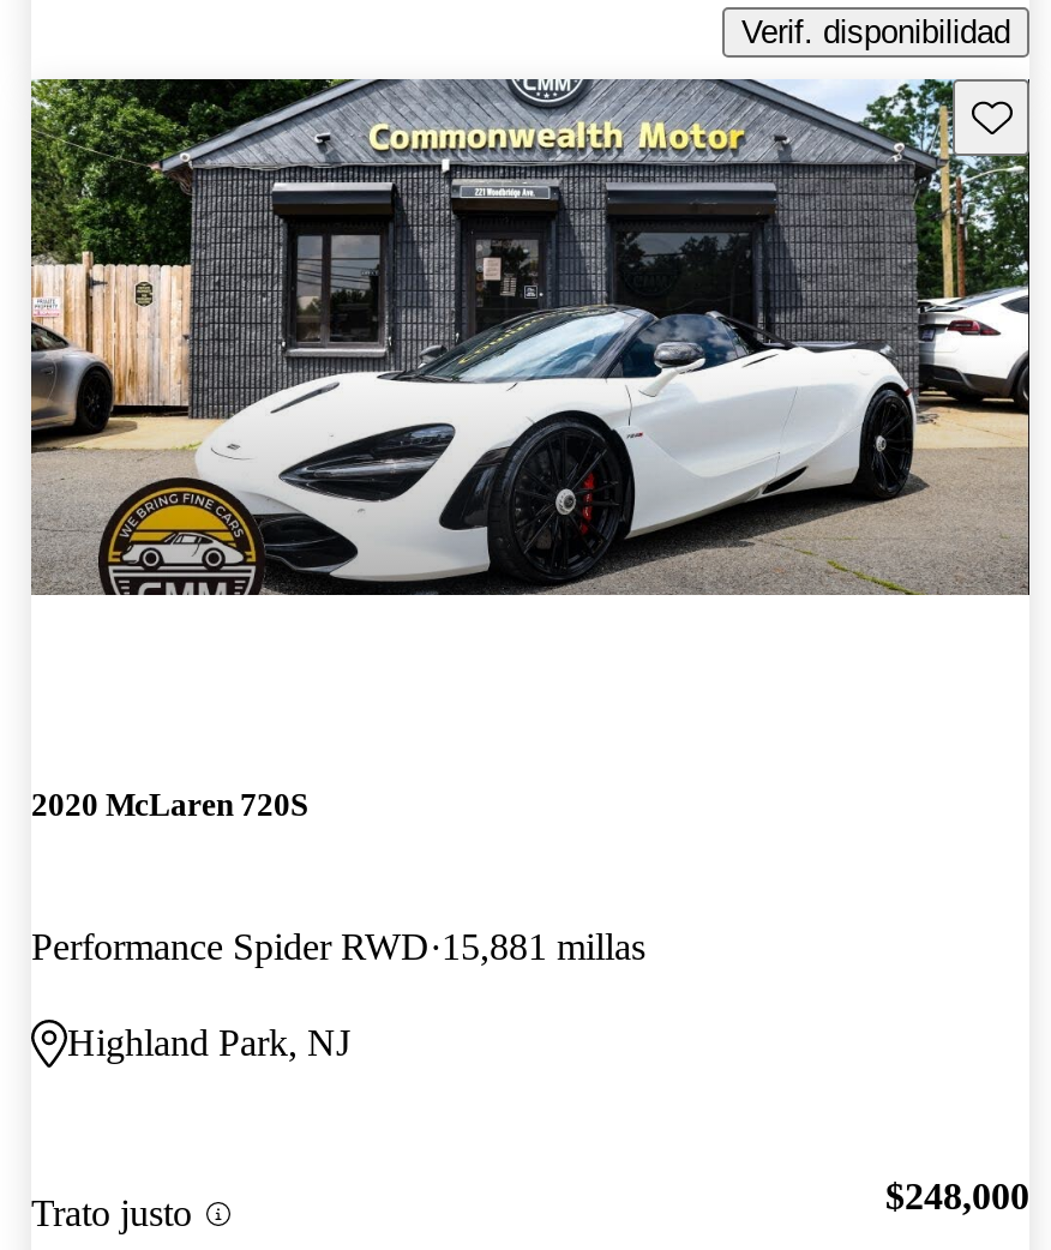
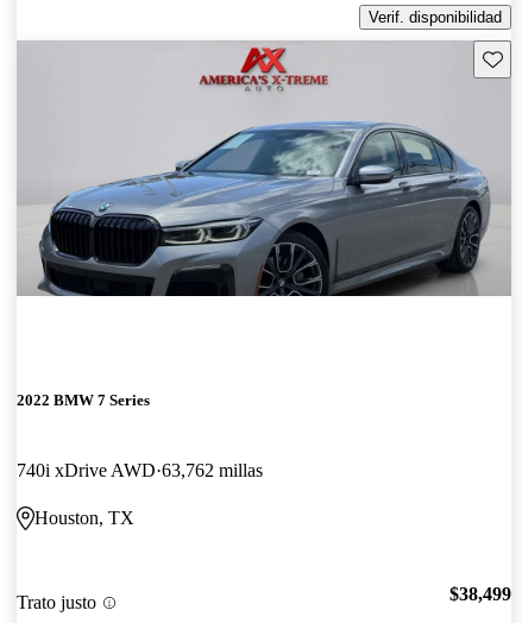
[29,77,1032,597] [image] -> [17,40,511,297] [image]
[31,788,307,824] 2020 McLaren 720S -> [17,392,150,409] 2022 BMW 7 Series
[31,927,645,968] Performance Spider RWD 15,881 millas -> [17,461,263,481] 740i xDrive AWD 63,762 millas
[67,1023,350,1064] Highland Park, NJ -> [34,508,134,528] Houston, TX
[885,1175,1029,1216] $248,000 -> [449,584,511,604] $38,499

